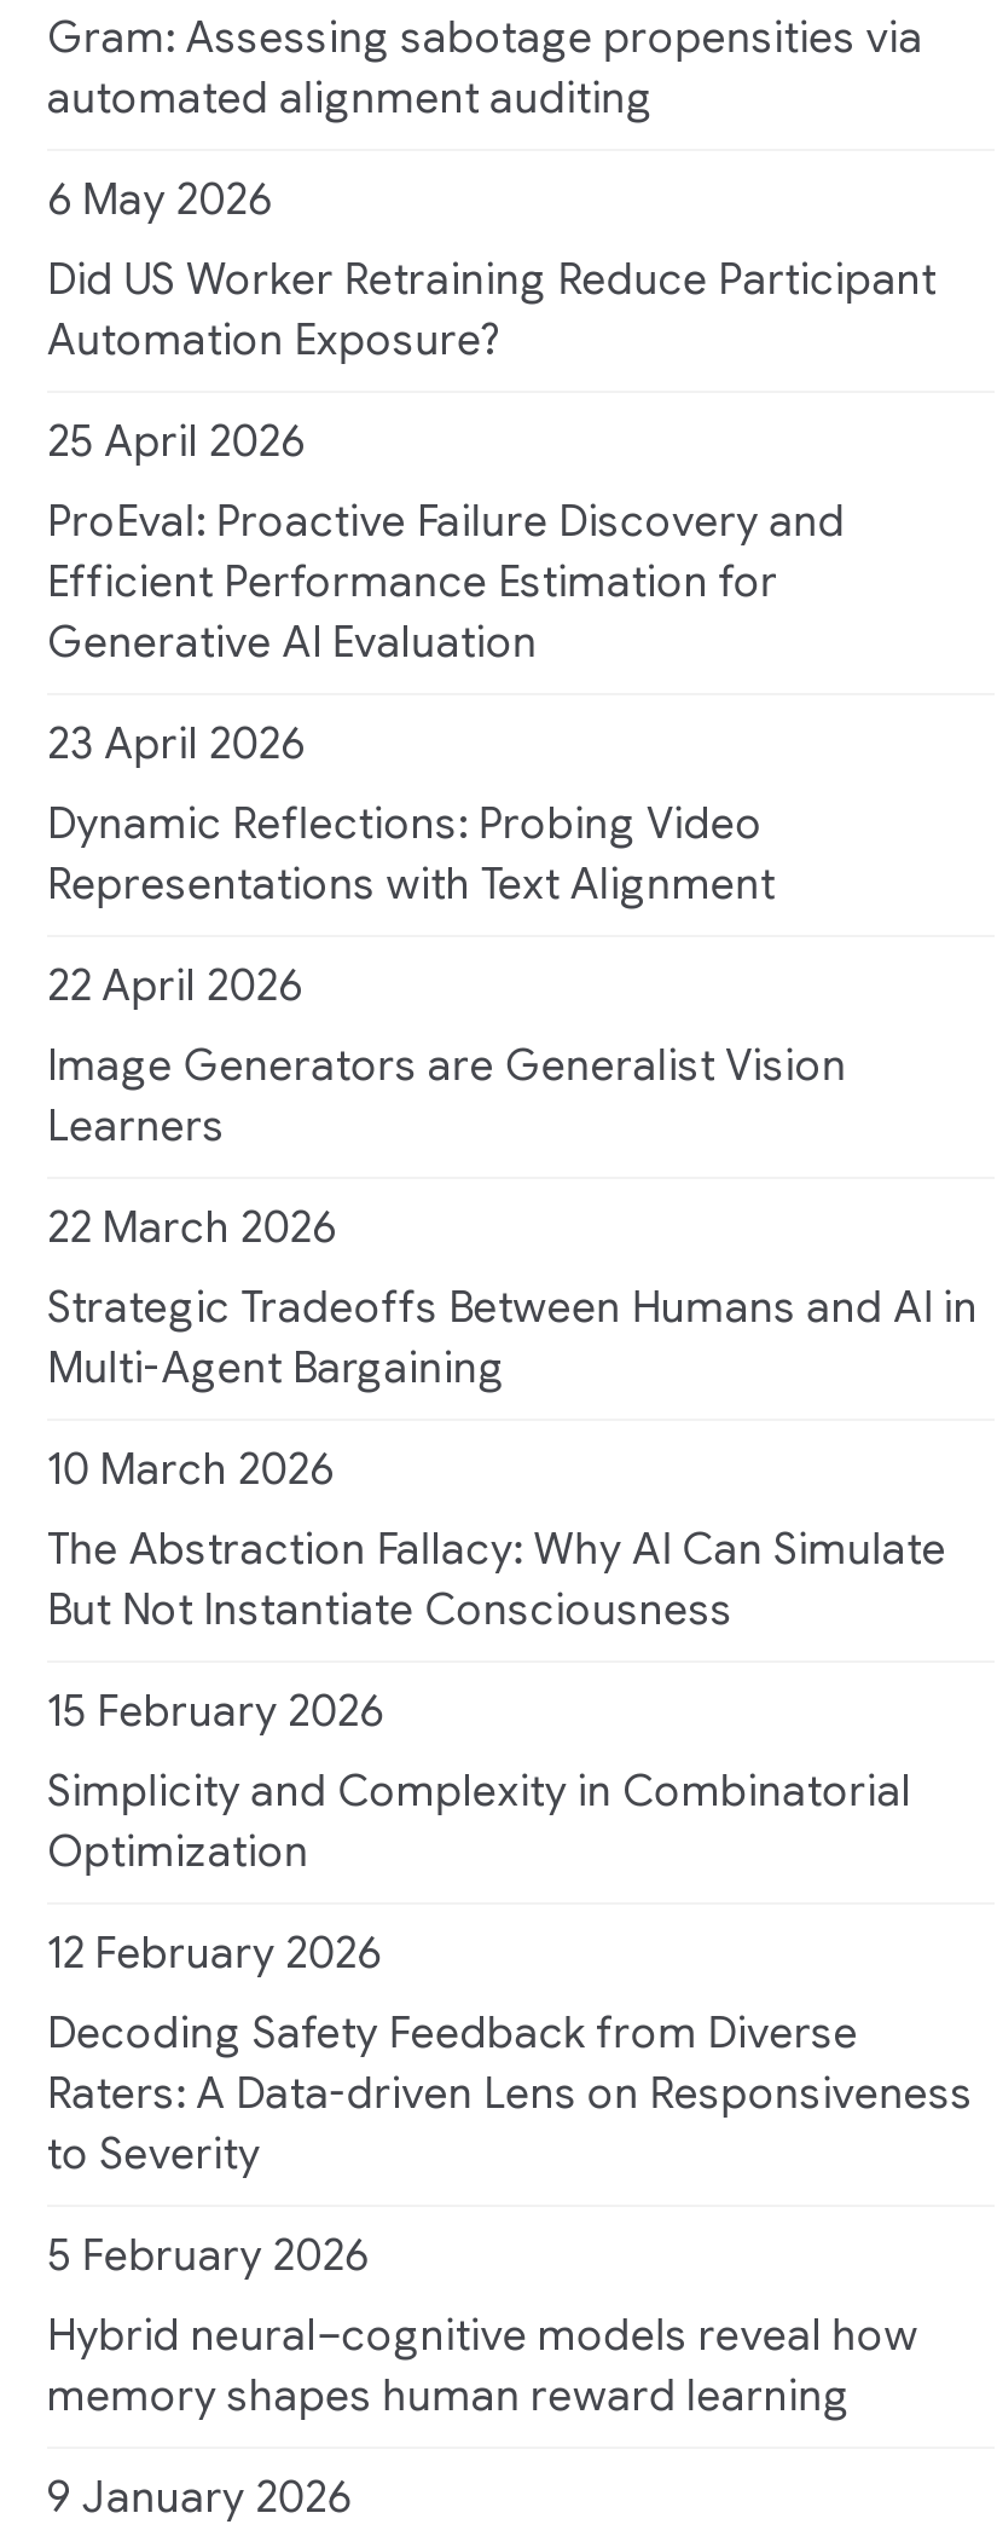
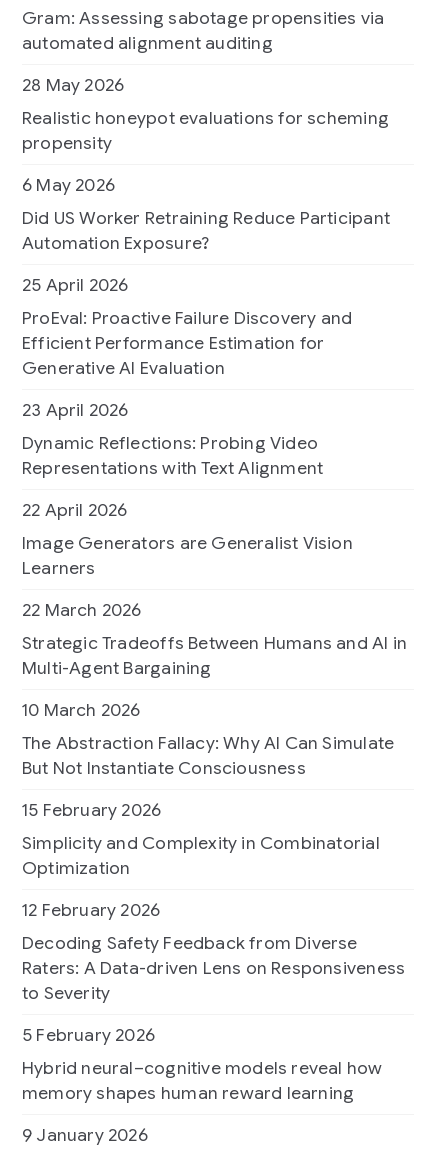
none -> [22,74,389,154] 28 May 2026 | Realistic honeypot evaluations for scheming | propensity

